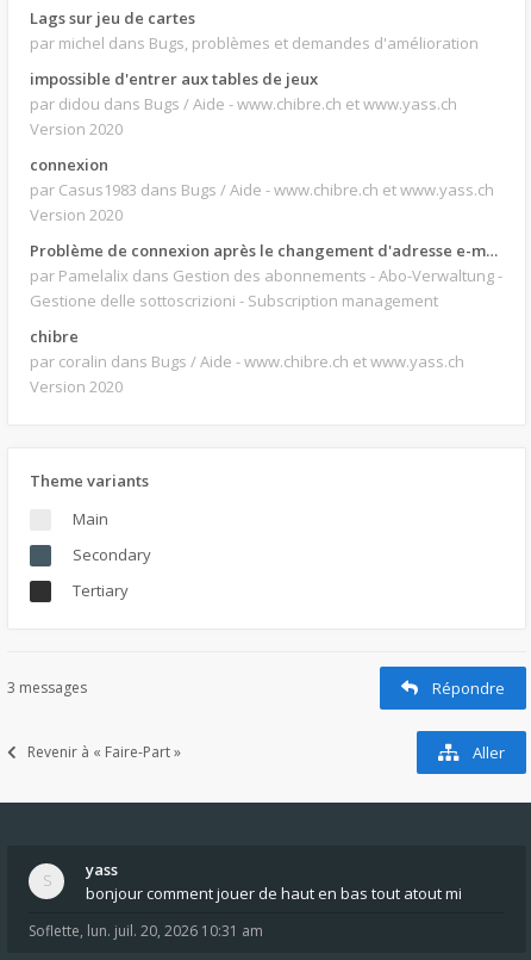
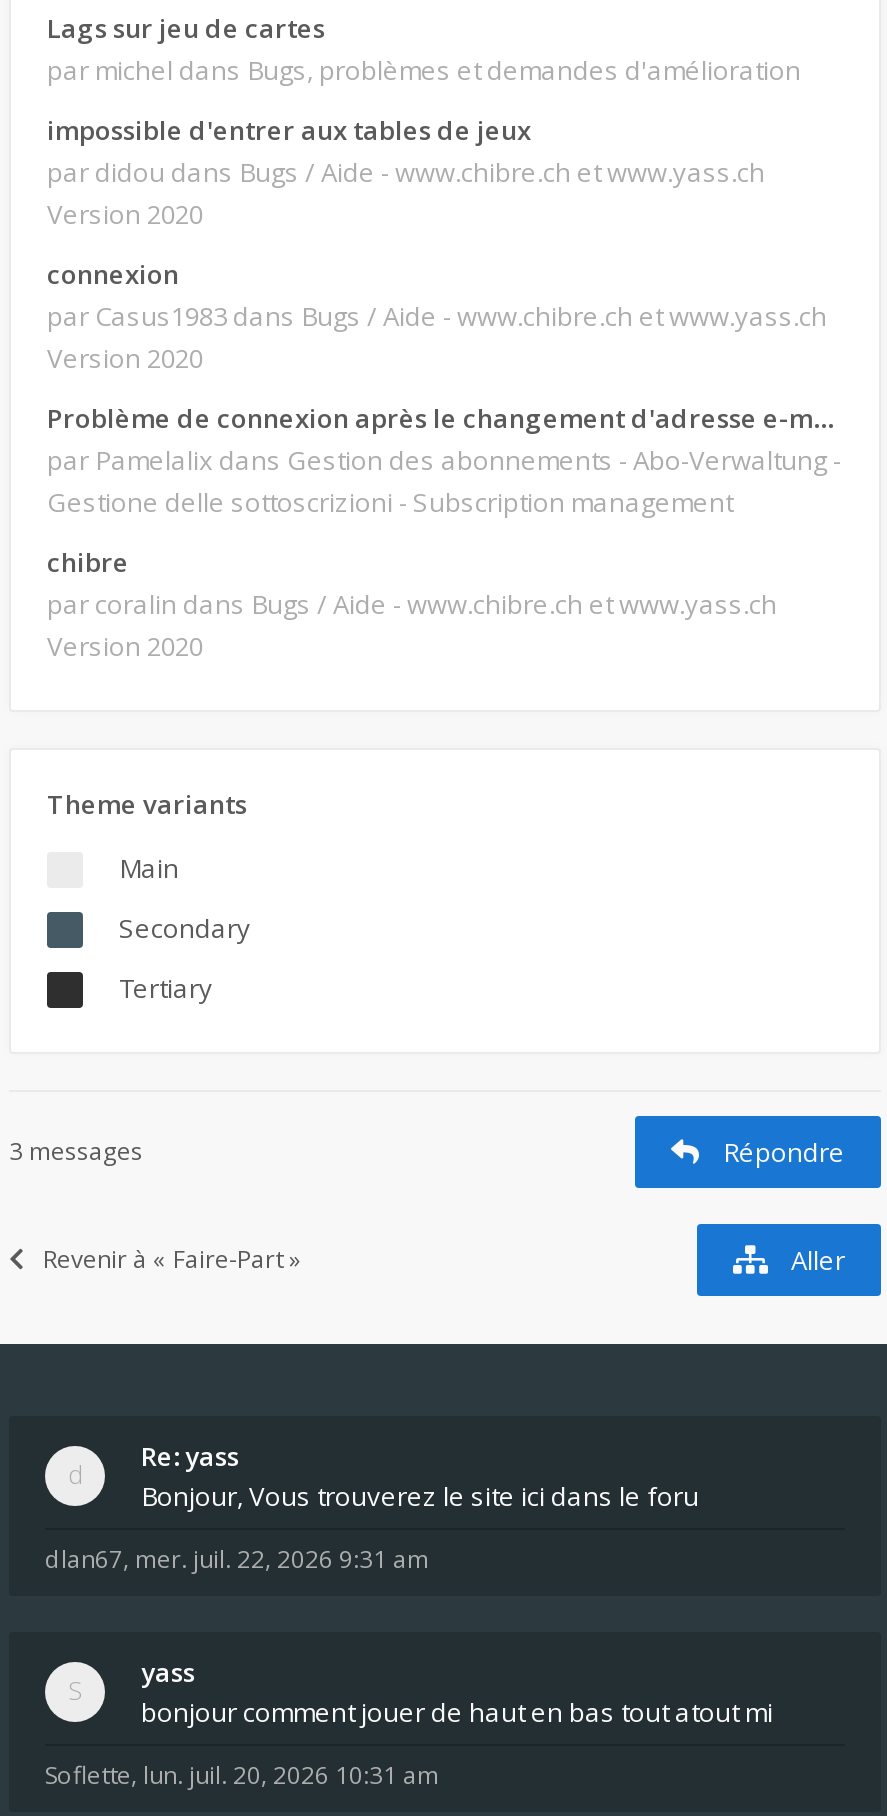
none -> [45,1438,699,1576] Re: yass | Bonjour, Vous trouverez le site ici dans le foru | dlan67, mer. juil. 22, 2026 9:31 am

